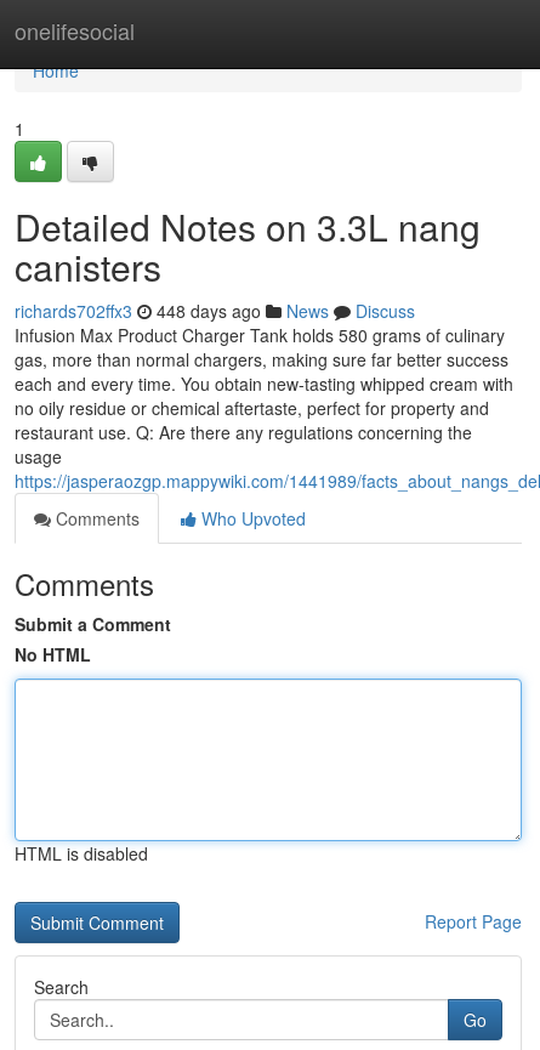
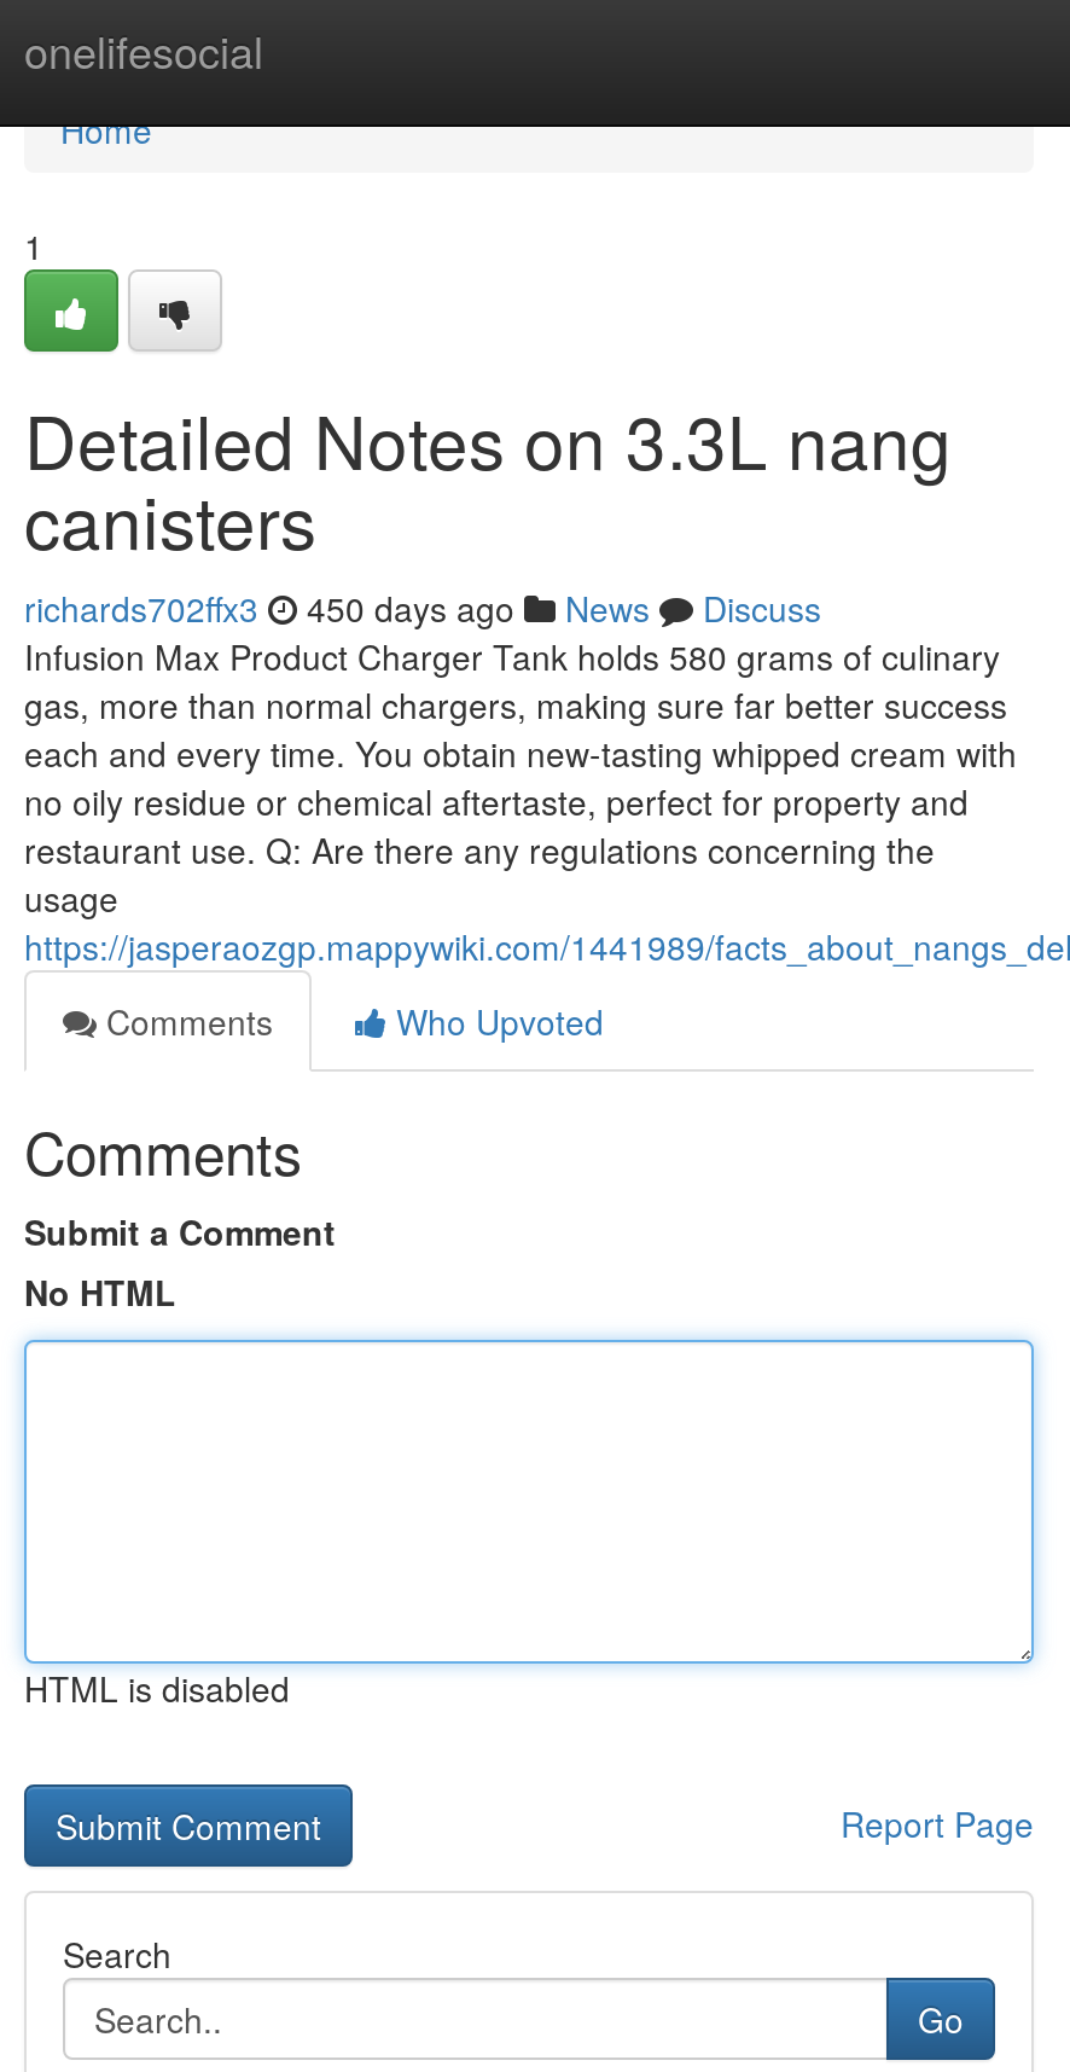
[15,299,415,323] richards702ffx3 448 days ago News Discuss -> [24,584,821,632] richards702ffx3 450 days ago News Discuss

